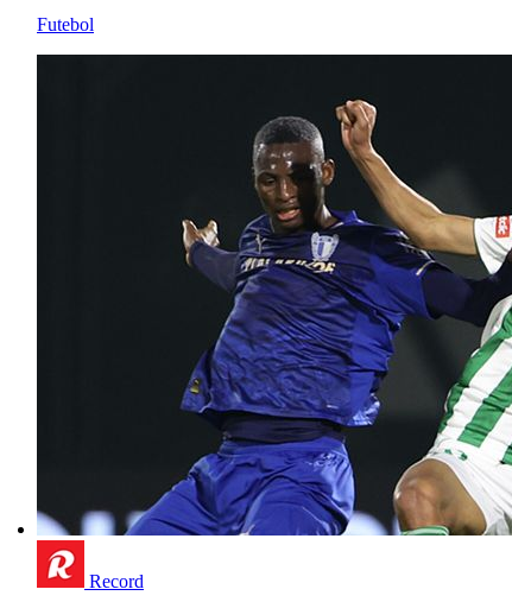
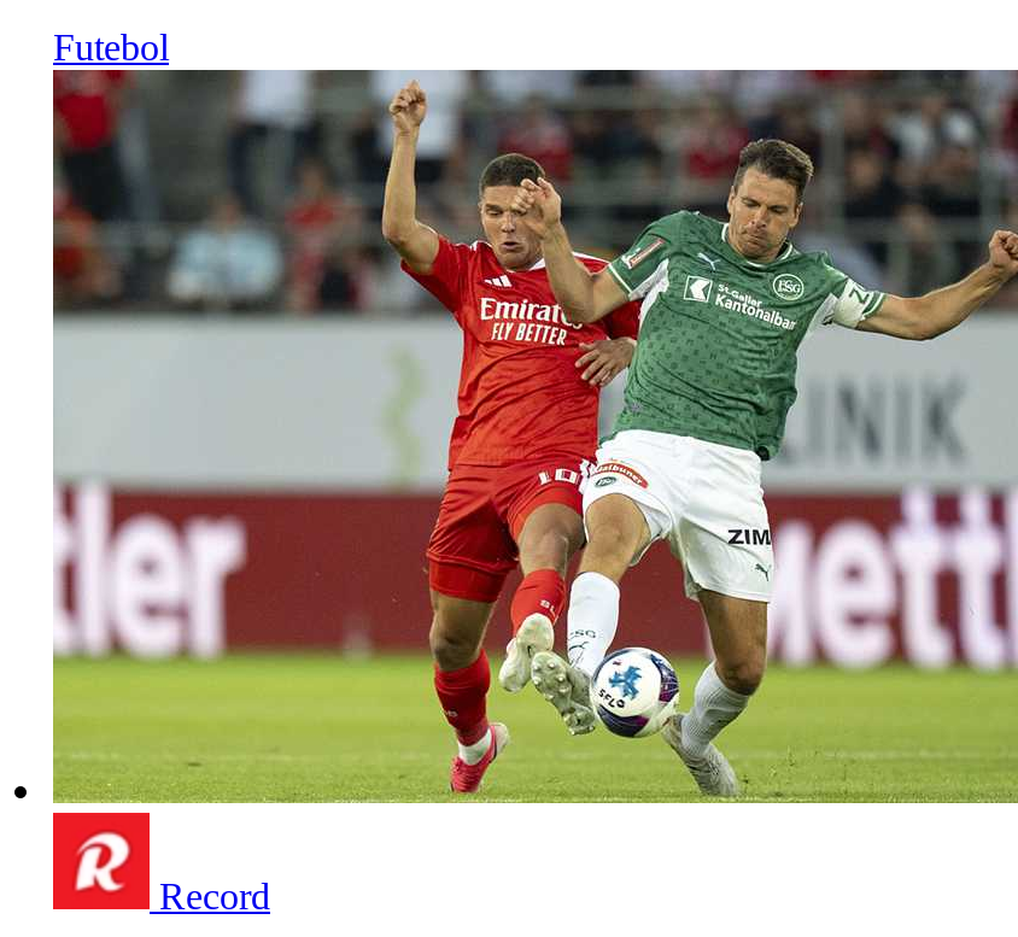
[36,53,508,537] [image] -> [51,68,1011,806] [image]

